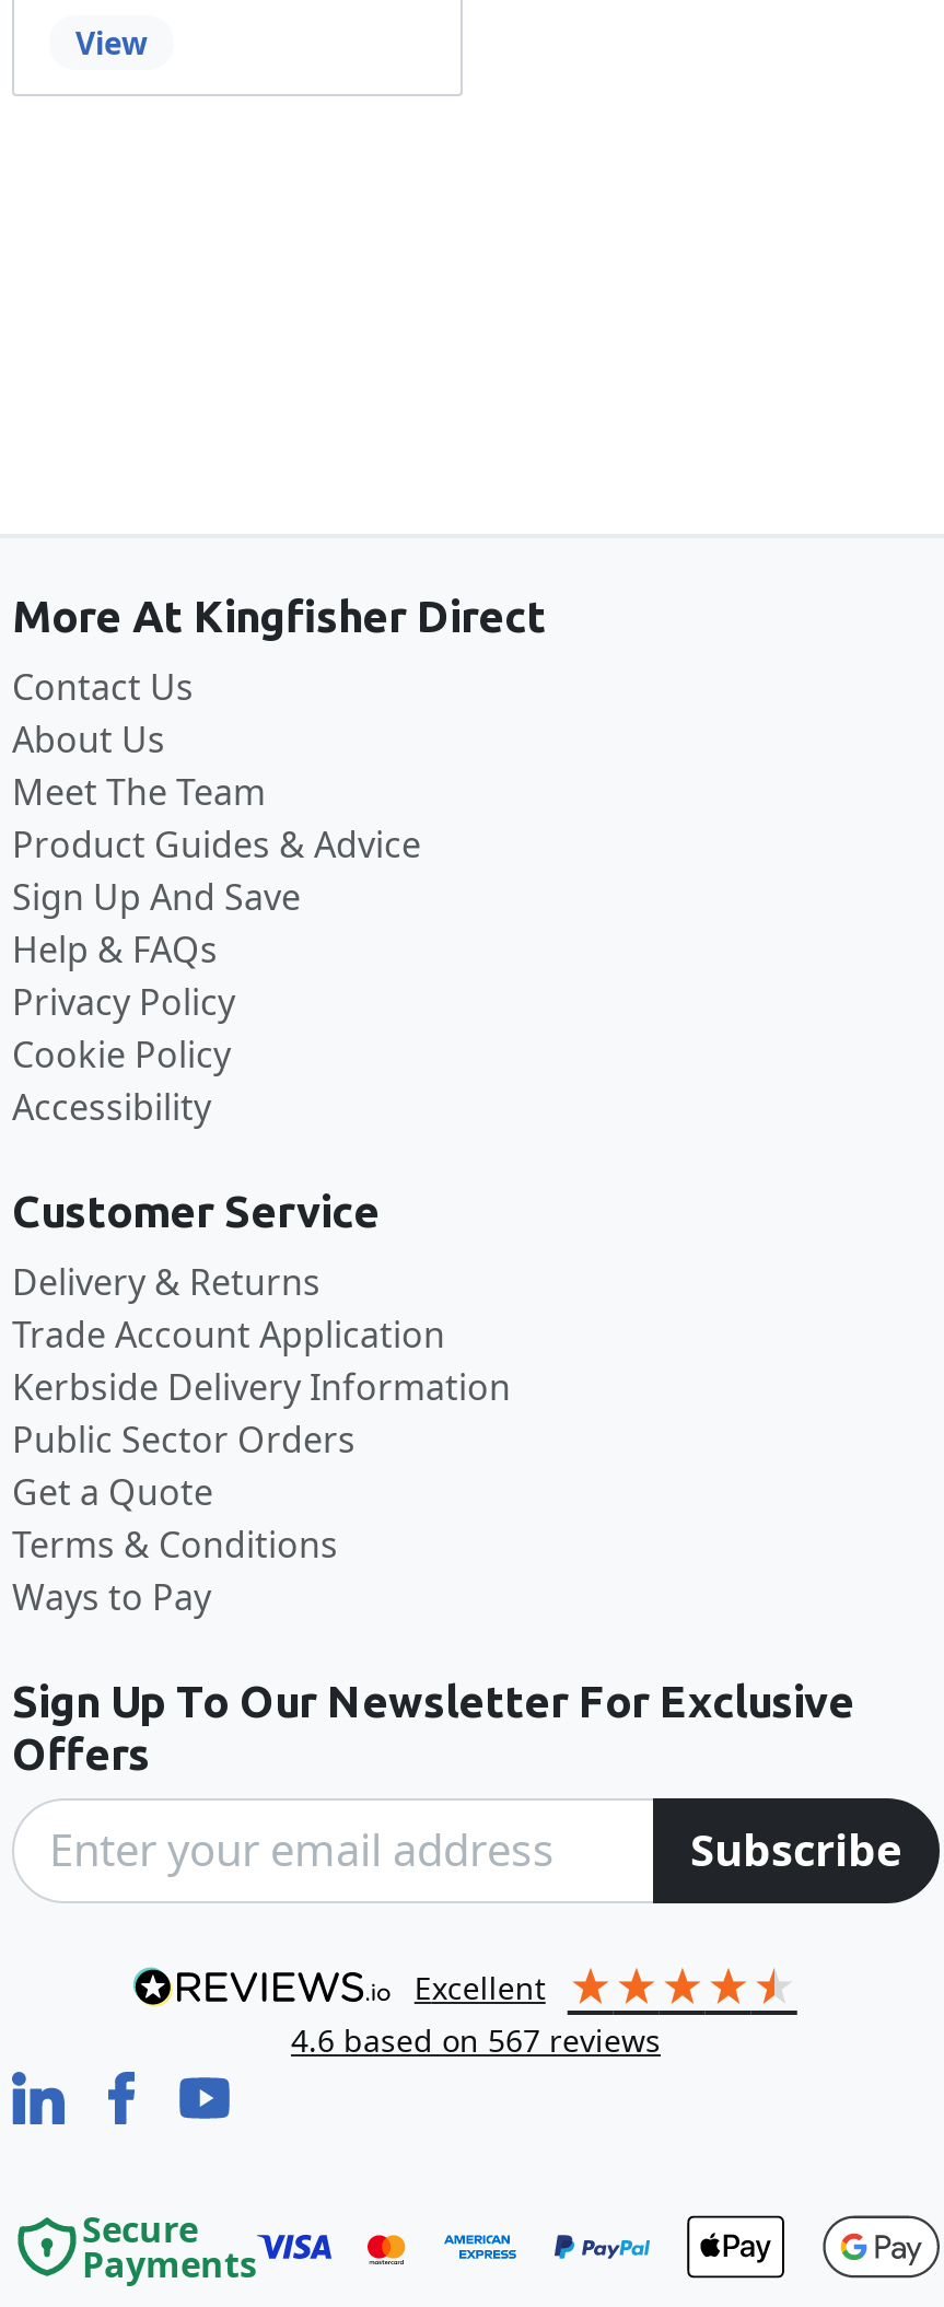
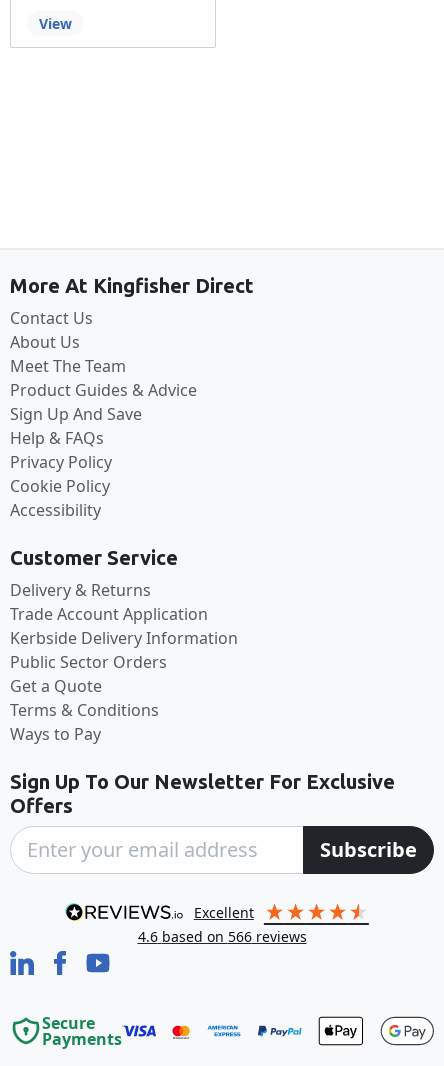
[291,2019,661,2060] 4.6 based on 567 reviews -> [137,927,306,946] 4.6 based on 566 reviews

